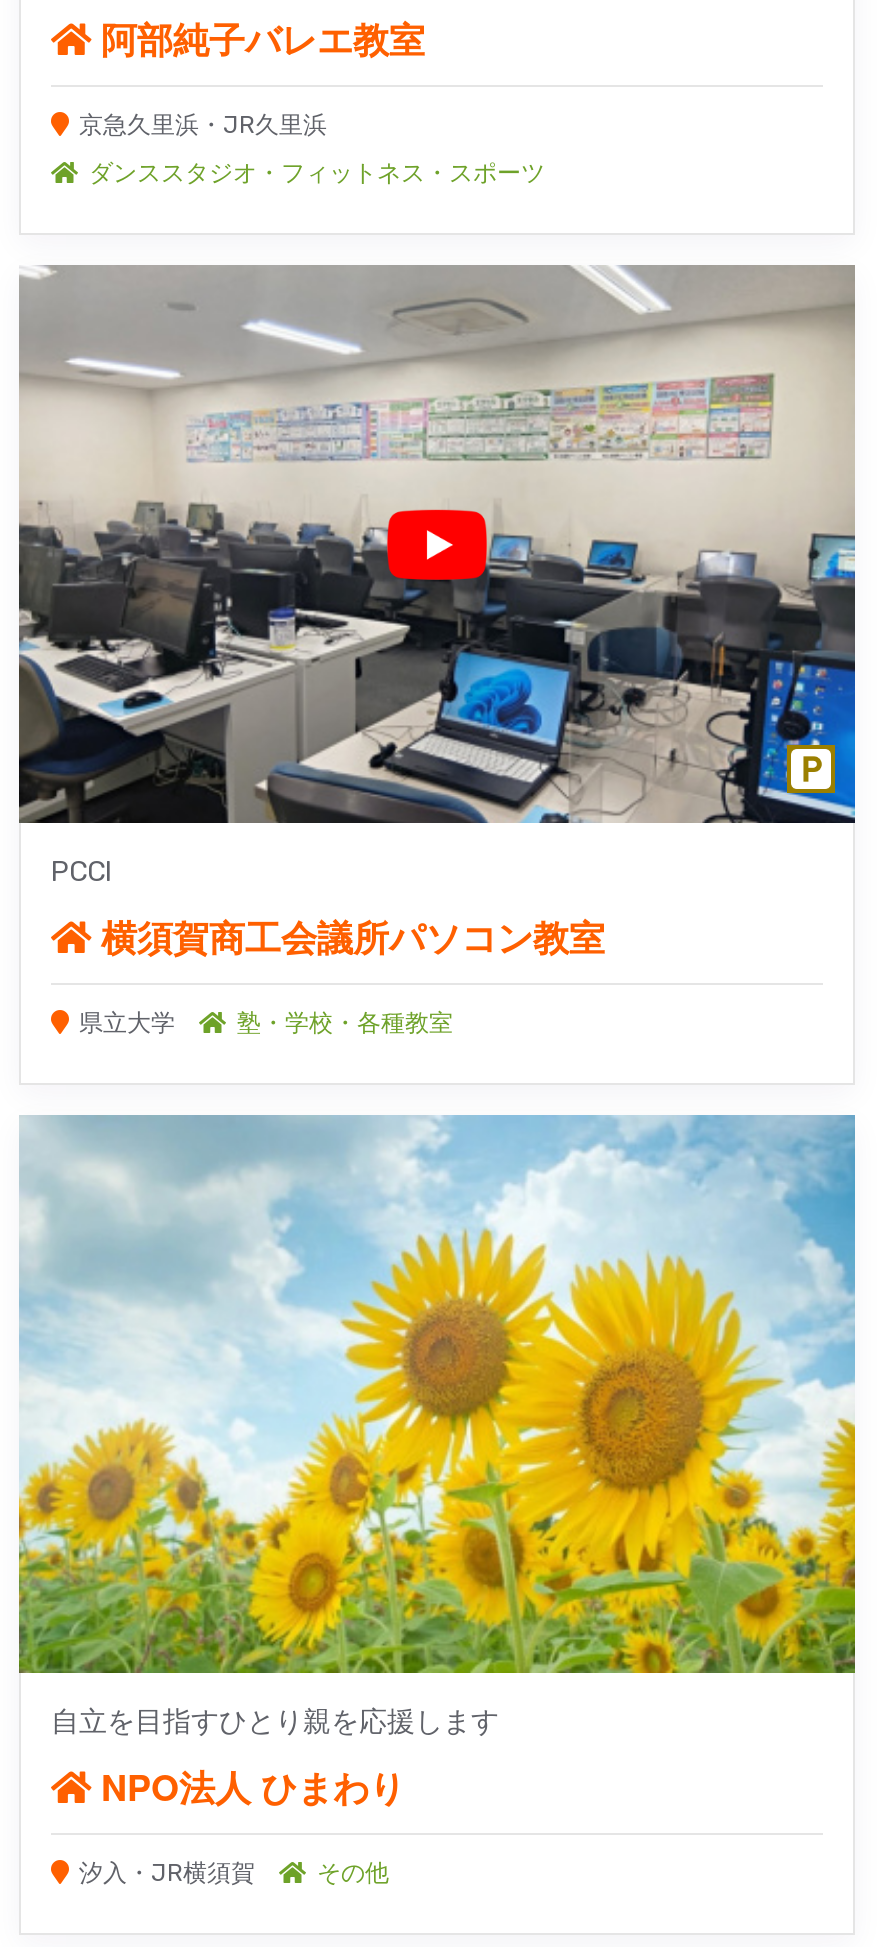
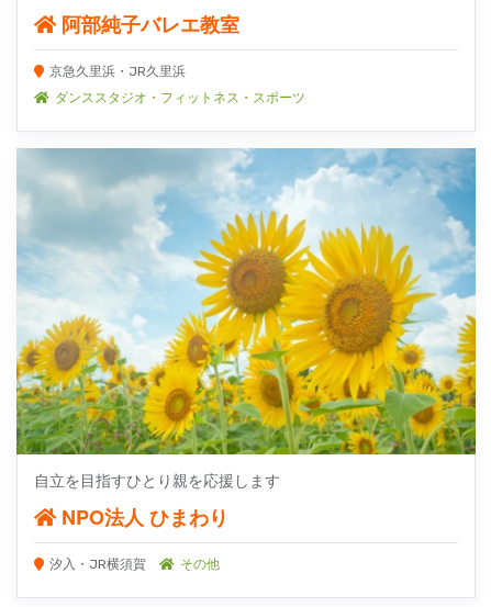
[17,265,857,1037] [image] | PCCI | 横須賀商工会議所パソコン教室 | 県立大学 | 塾・学校・各種教室 -> none

